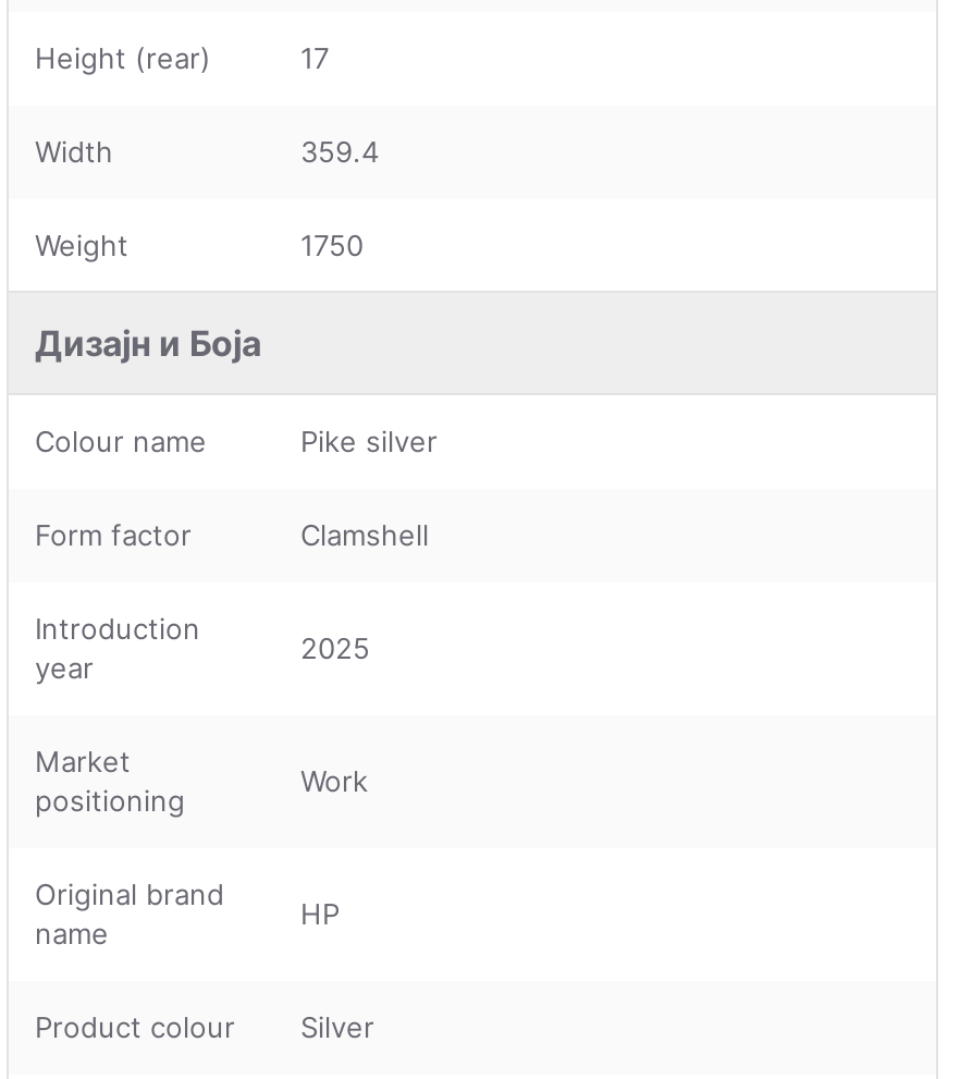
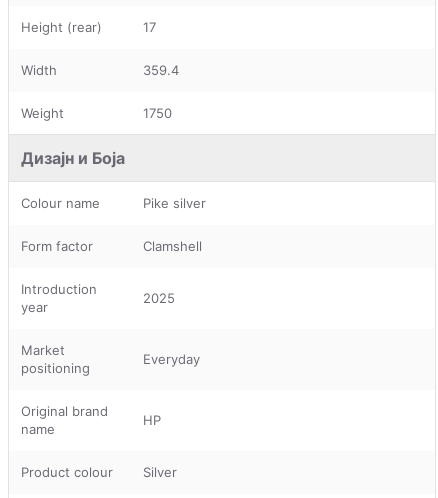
[300,762,368,797] Work -> [143,350,200,366] Everyday

